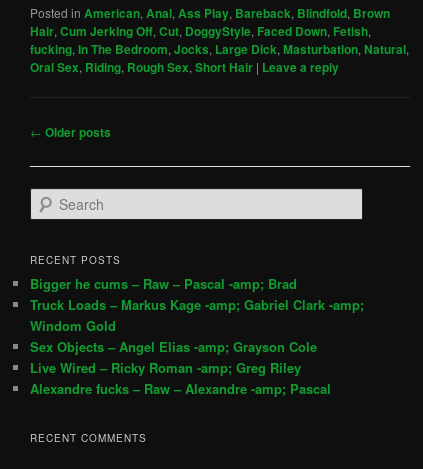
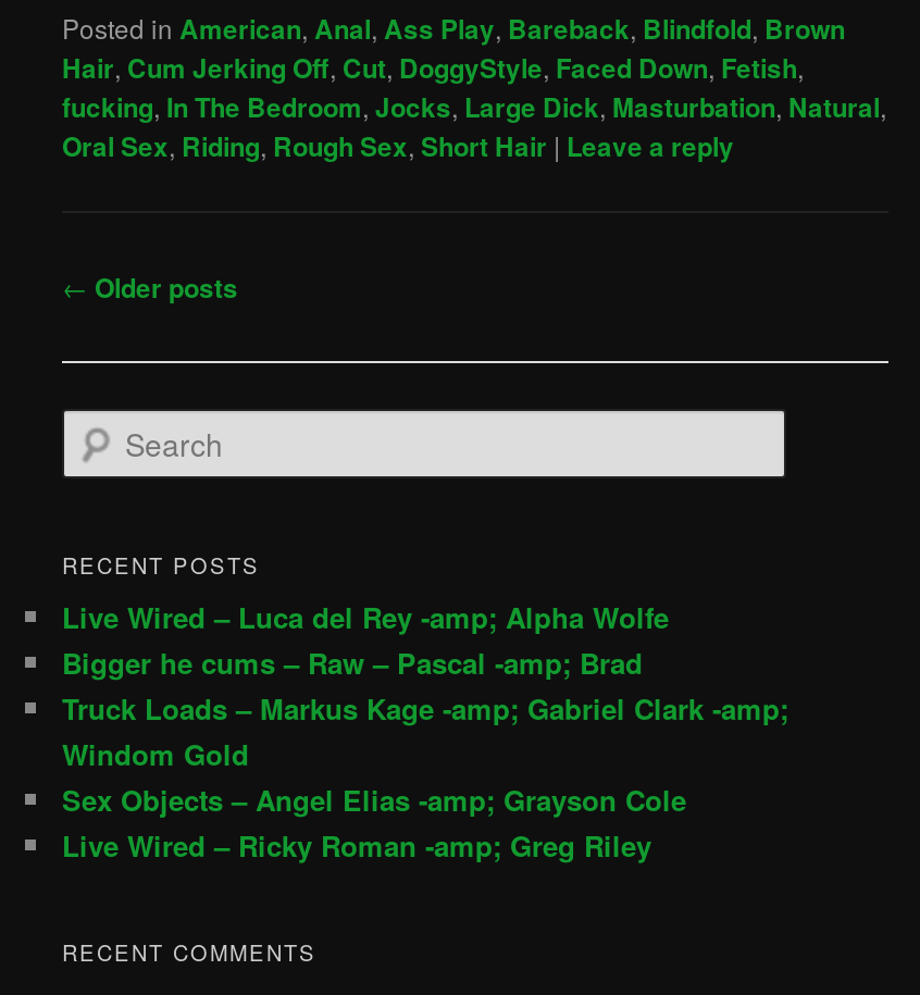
none -> [62,595,669,636] Live Wired – Luca del Rey -amp; Alpha Wolfe
moved [30,273,364,376] -> [62,640,788,865]: Bigger he cums – Raw – Pascal -amp; Brad | Truck Loads – Markus Kage -amp; Gabriel Clark -amp; | Windom Gold | Sex Objects – Angel Elias -amp; Grayson Cole | Live Wired – Ricky Roman -amp; Greg Riley
[30,378,331,397] Alexandre fucks – Raw – Alexandre -amp; Pascal -> none

